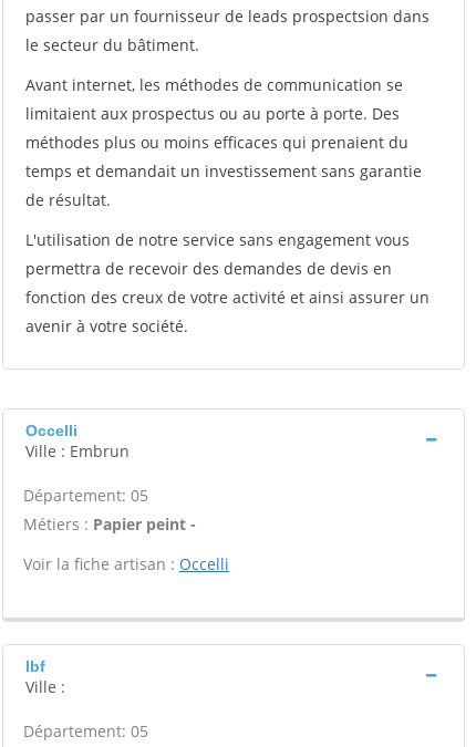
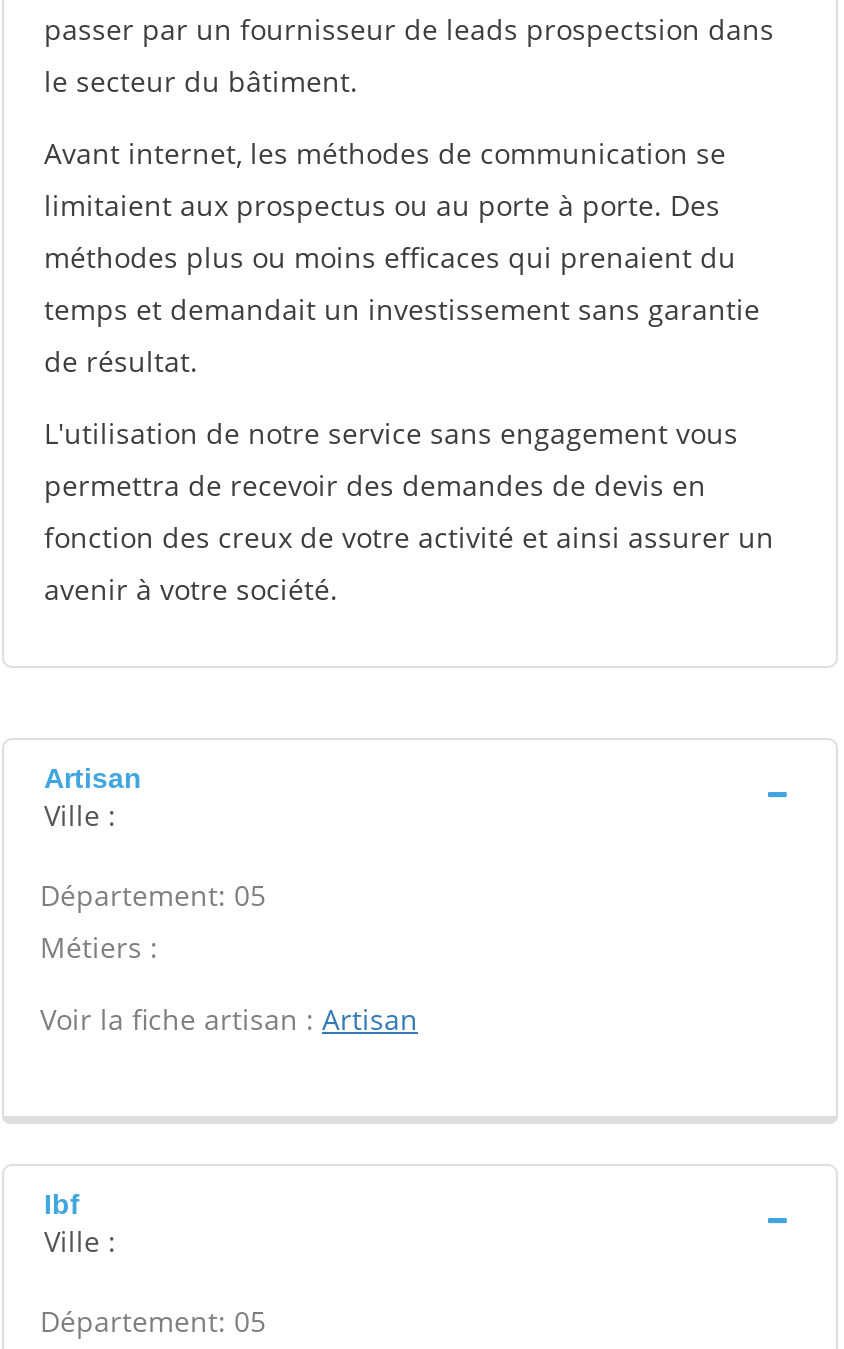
[25,422,130,461] Occelli | Ville : Embrun -> [44,762,142,834] Artisan | Ville :
[23,513,196,535] Métiers : Papier peint - -> [40,928,158,966] Métiers :
[23,553,229,574] Voir la fiche artisan : Occelli -> [40,1000,418,1038] Voir la fiche artisan : Artisan

